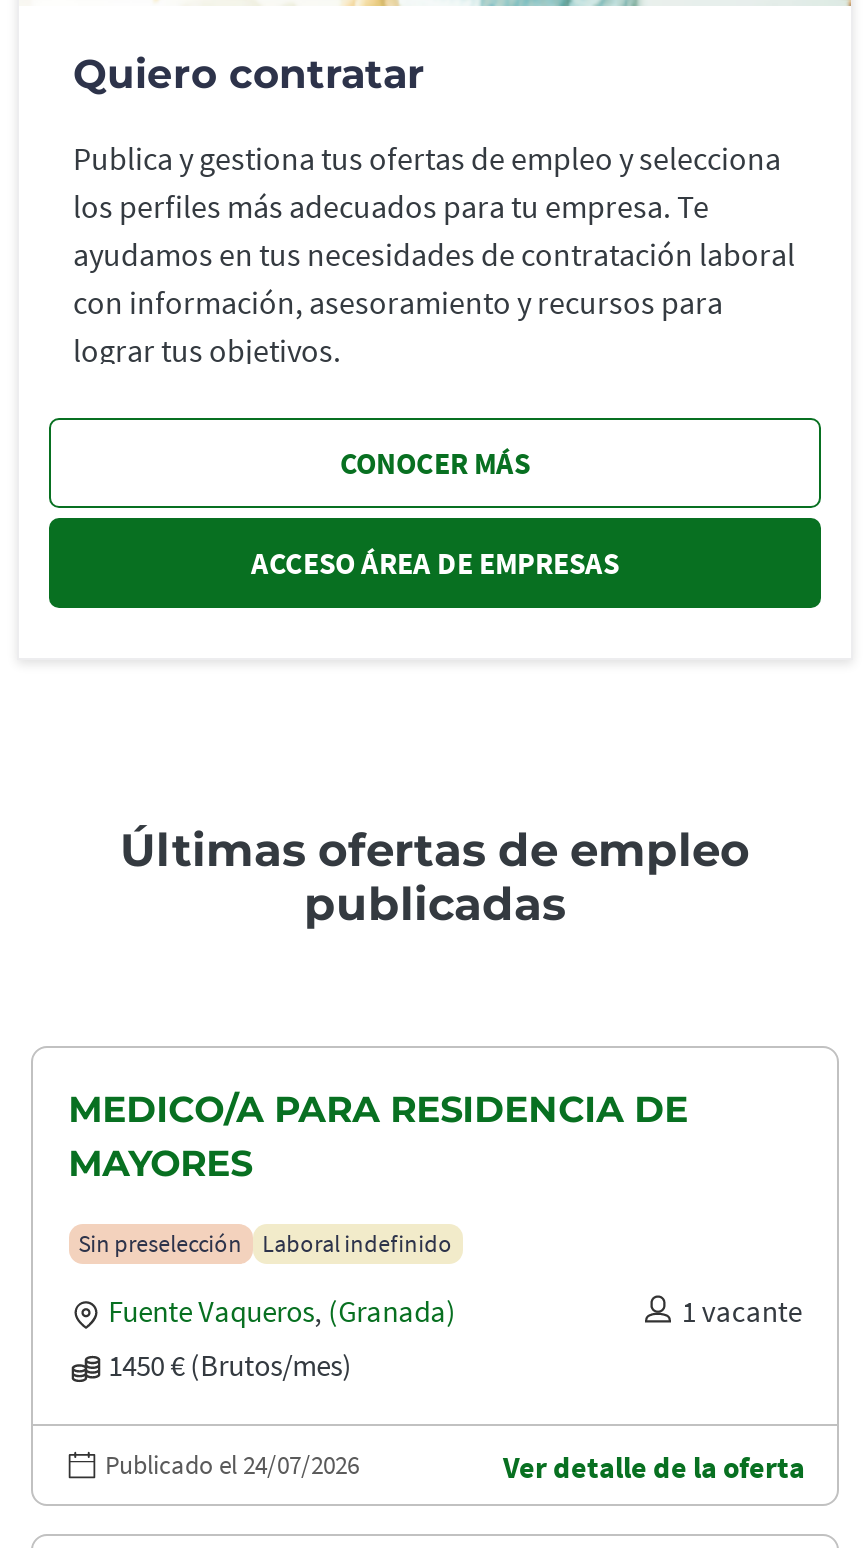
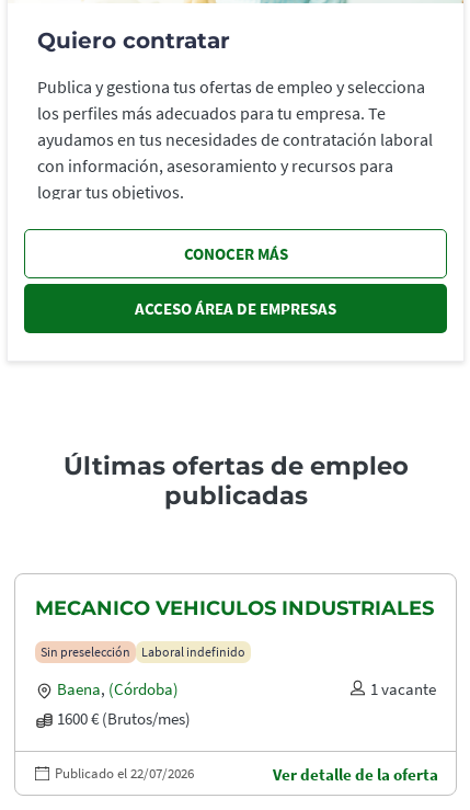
[68,1087,688,1185] MEDICO/A PARA RESIDENCIA DE | MAYORES -> [35,596,433,620] MECANICO VEHICULOS INDUSTRIALES
[108,1291,456,1329] Fuente Vaqueros, (Granada) -> [57,678,178,699] Baena, (Córdoba)
[108,1345,352,1383] 1450 € (Brutos/mes) -> [57,708,190,728] 1600 € (Brutos/mes)
[105,1447,359,1481] Publicado el 24/07/2026 -> [55,764,194,782] Publicado el 22/07/2026

